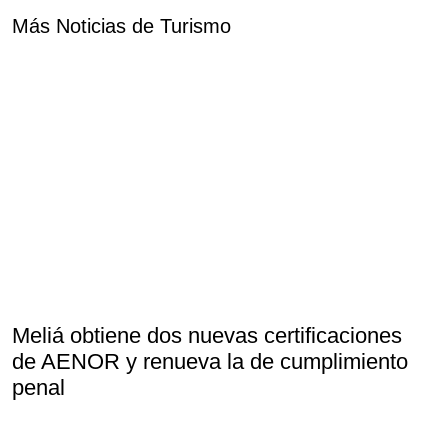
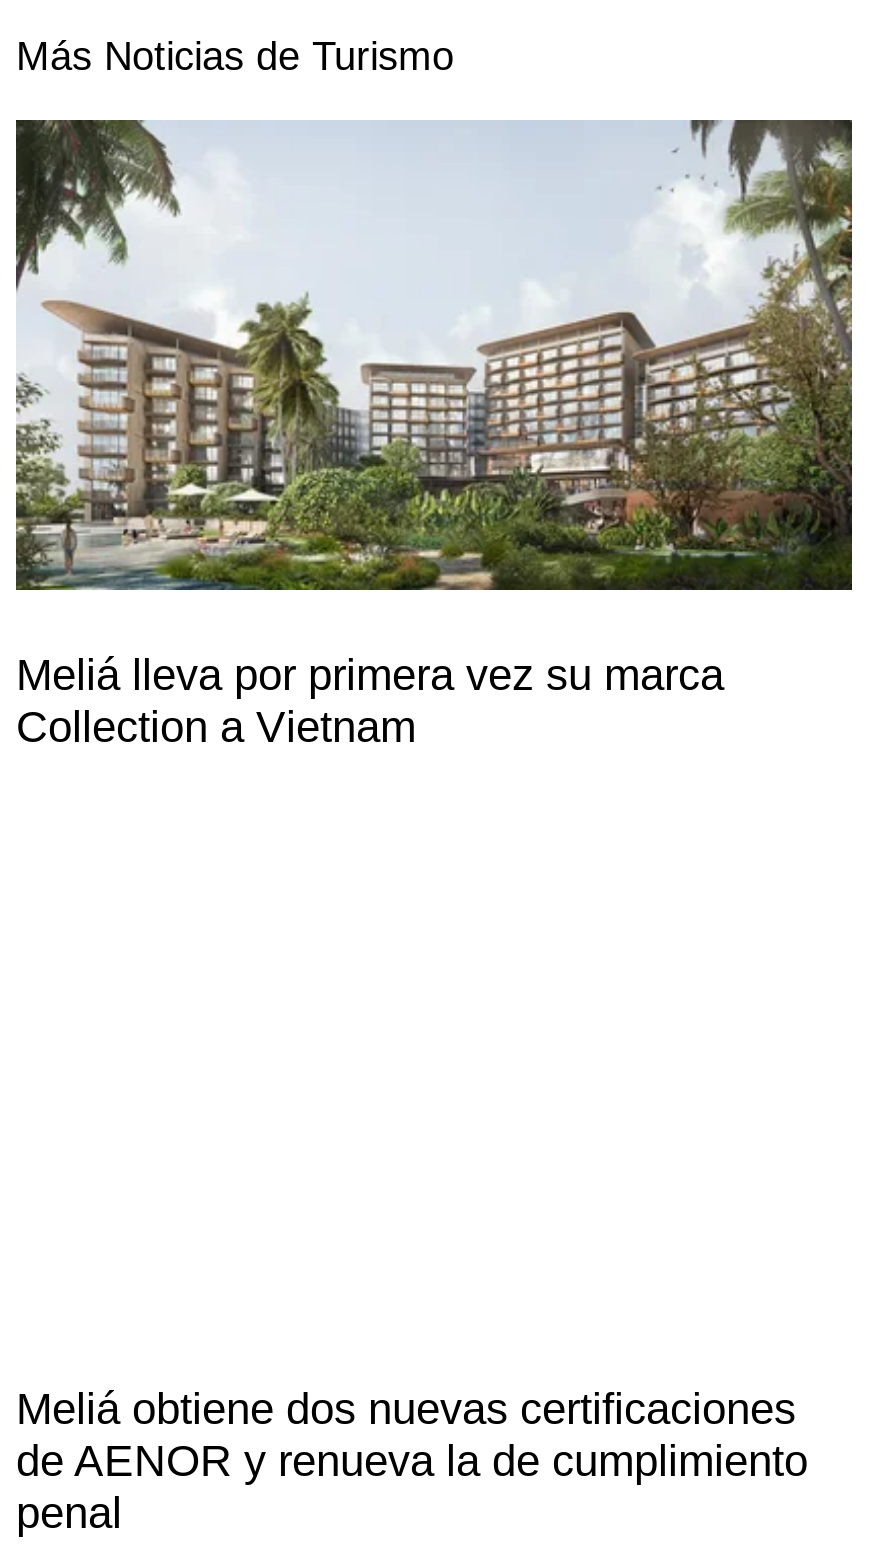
none -> [14,118,854,752] [image] | Meliá lleva por primera vez su marca | Collection a Vietnam

